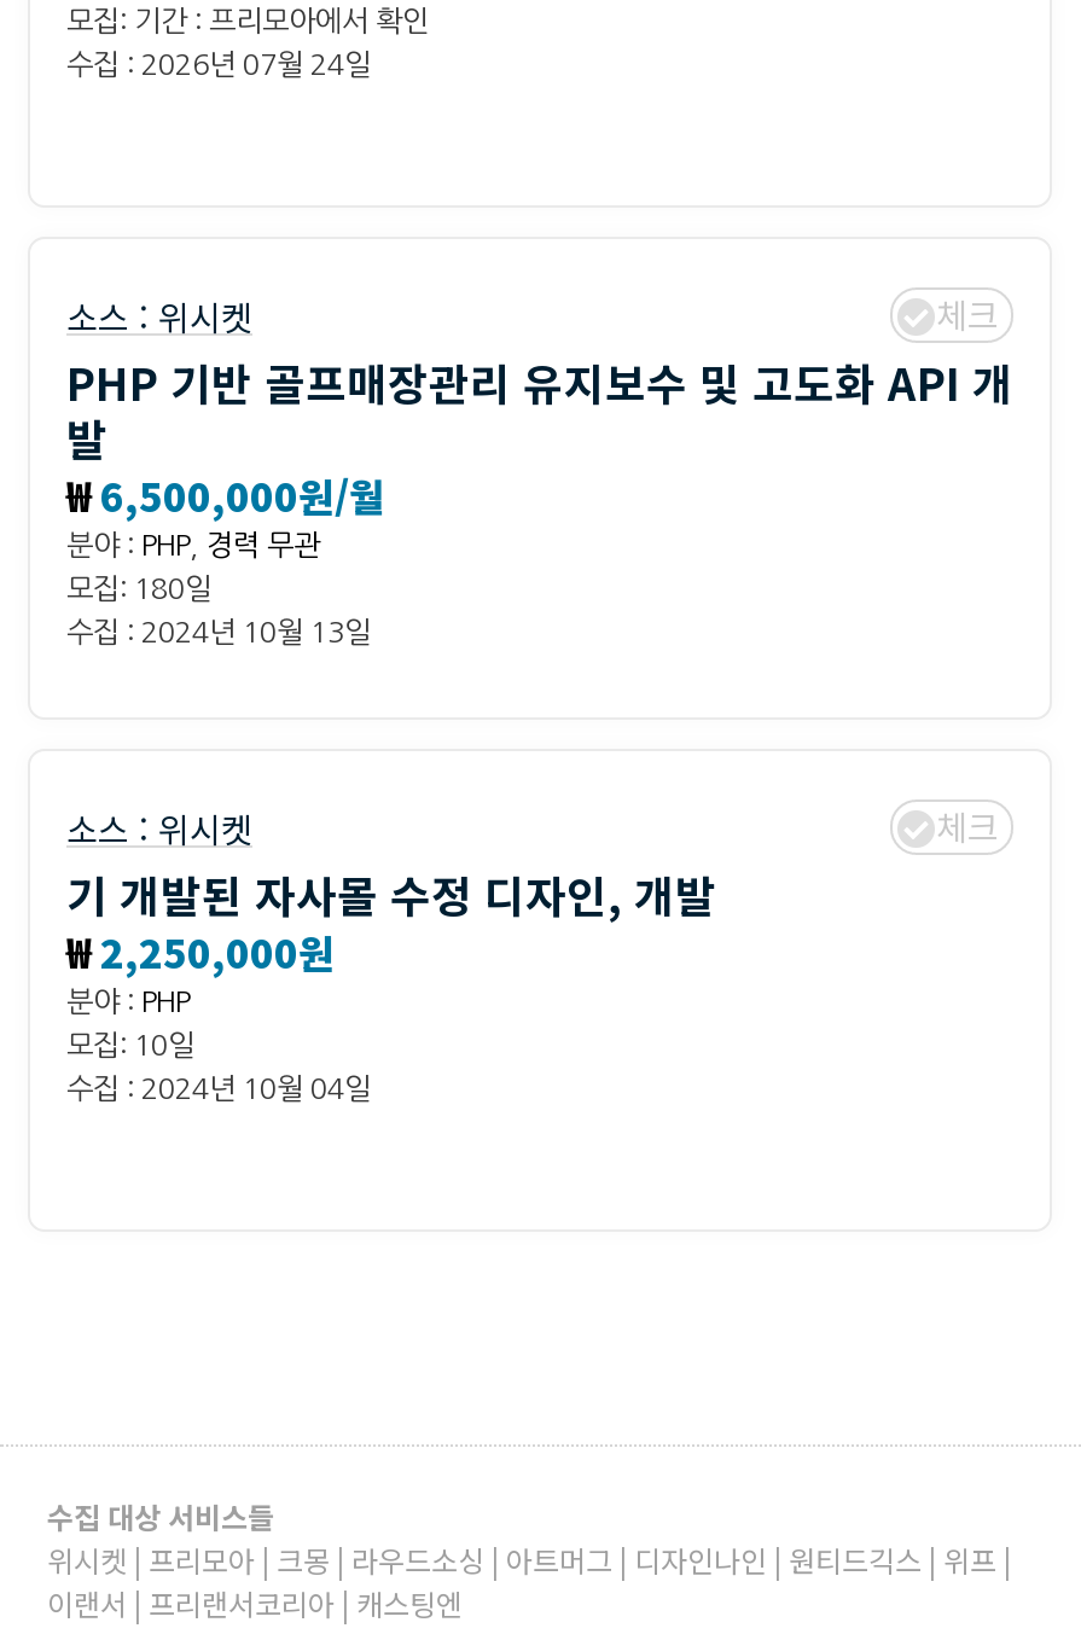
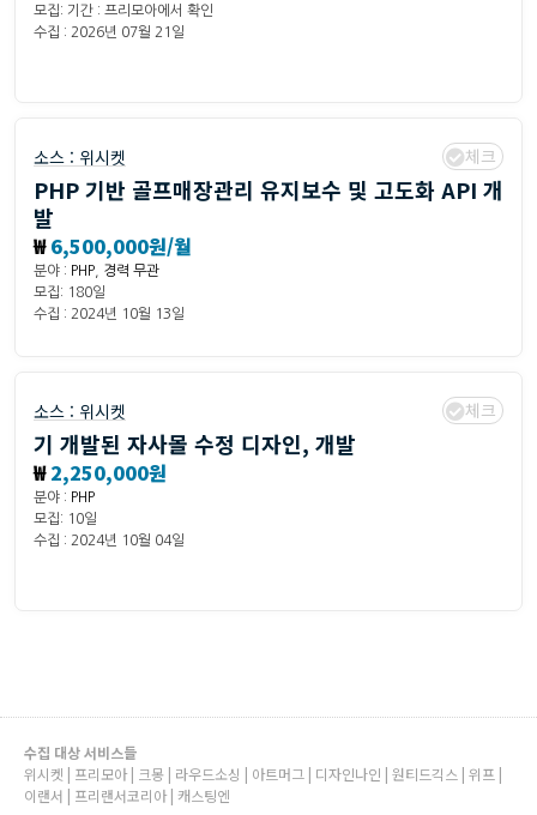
[66,51,371,80] 수집 : 2026년 07월 24일 -> [34,25,185,40] 수집 : 2026년 07월 21일

